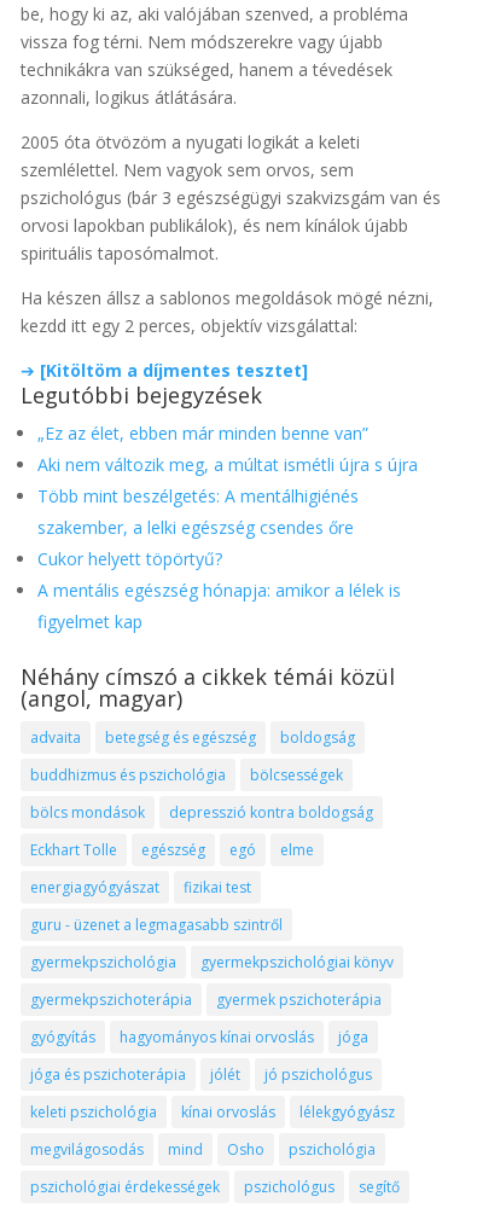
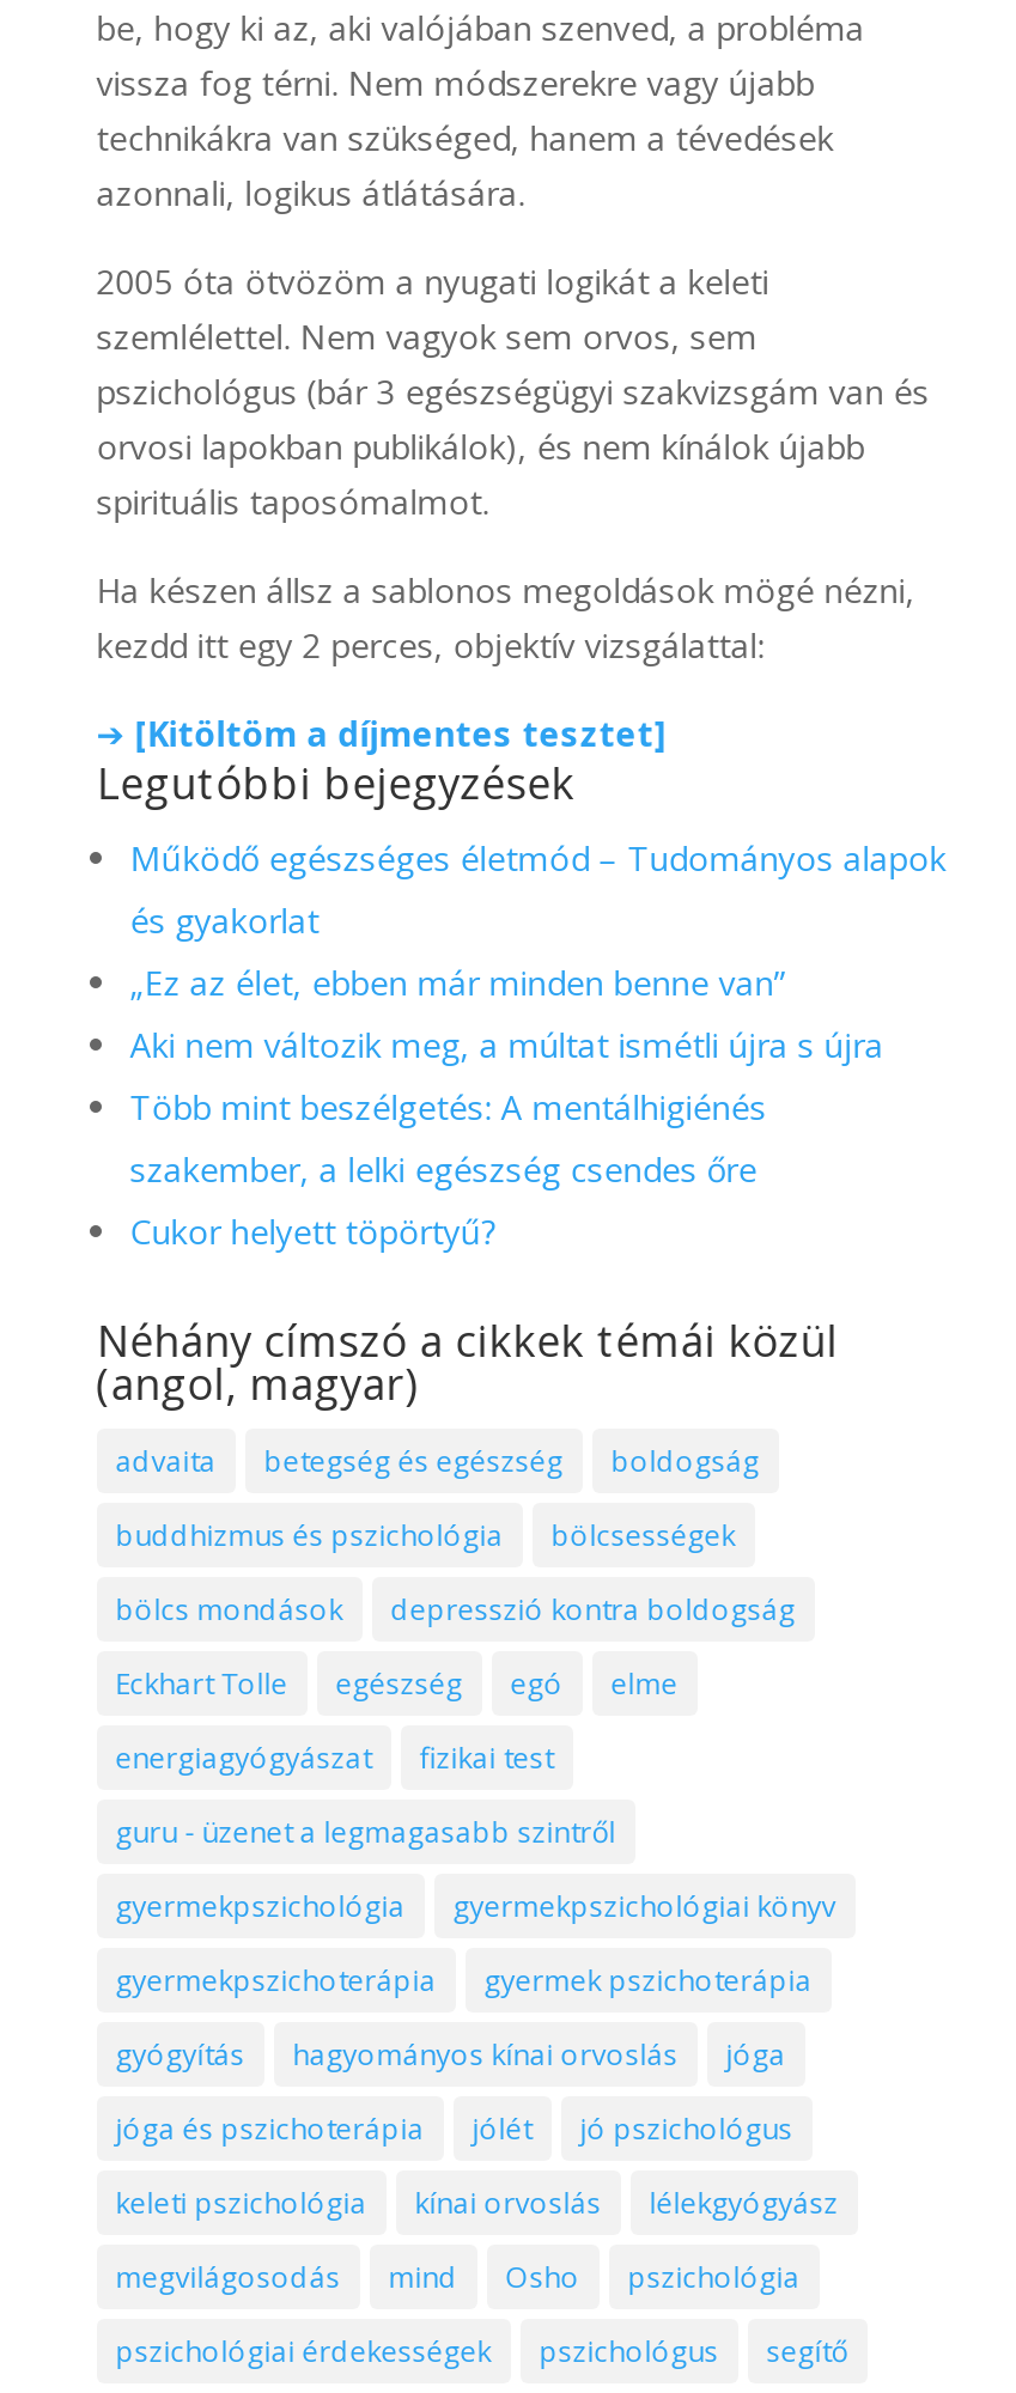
none -> [130,836,946,943] Működő egészséges életmód – Tudományos alapok | és gyakorlat
moved [37,422,418,570] -> [130,960,884,1254]: „Ez az élet, ebben már minden benne van” | Aki nem változik meg, a múltat ismétli újra s újra | Több mint beszélgetés: A mentálhigiénés | szakember, a lelki egészség csendes őre | Cukor helyett töpörtyű?
[37,579,401,633] A mentális egészség hónapja: amikor a lélek is | figyelmet kap -> none

